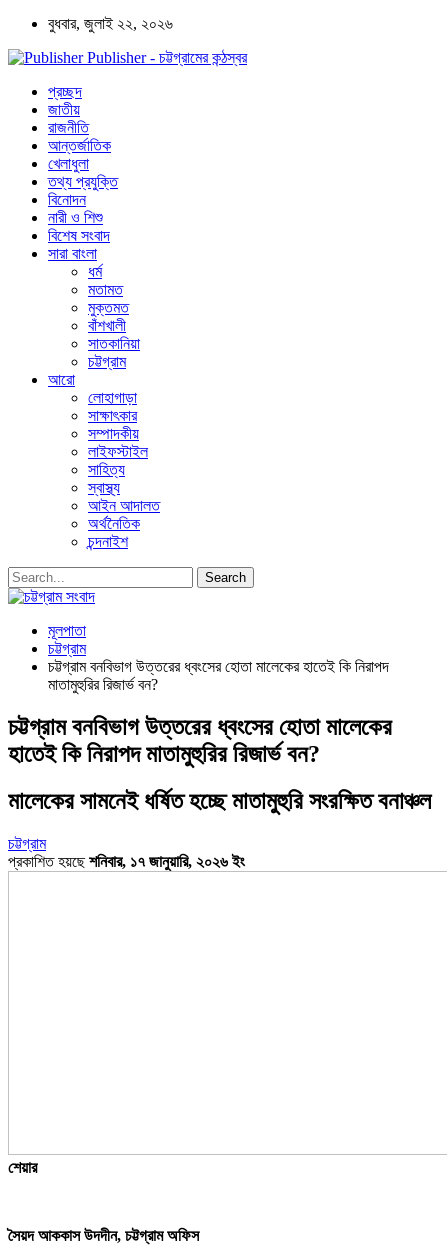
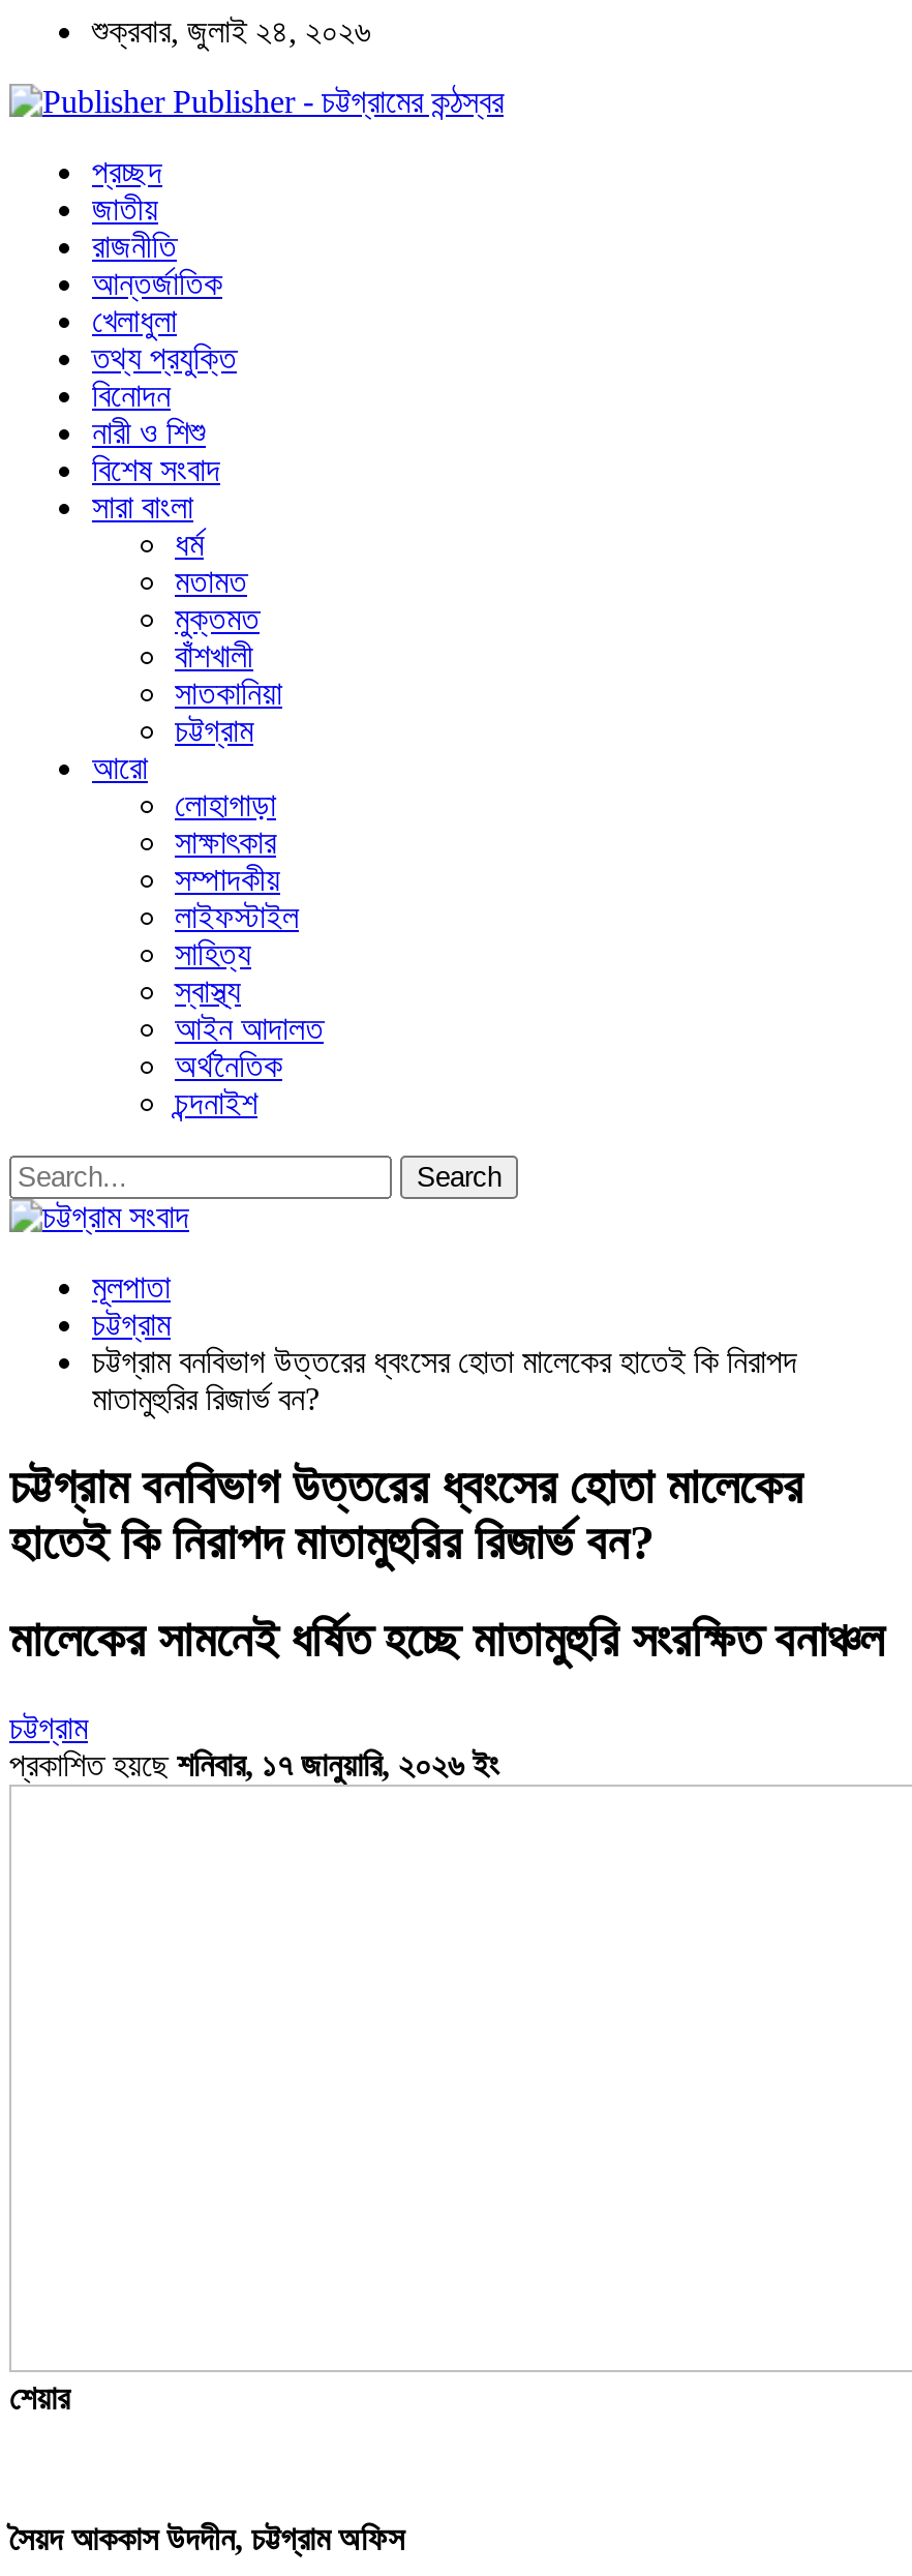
[48,15,173,32] বুধবার, জুলাই ২২, ২০২৬ -> [92,13,371,49] শুক্রবার, জুলাই ২৪, ২০২৬

